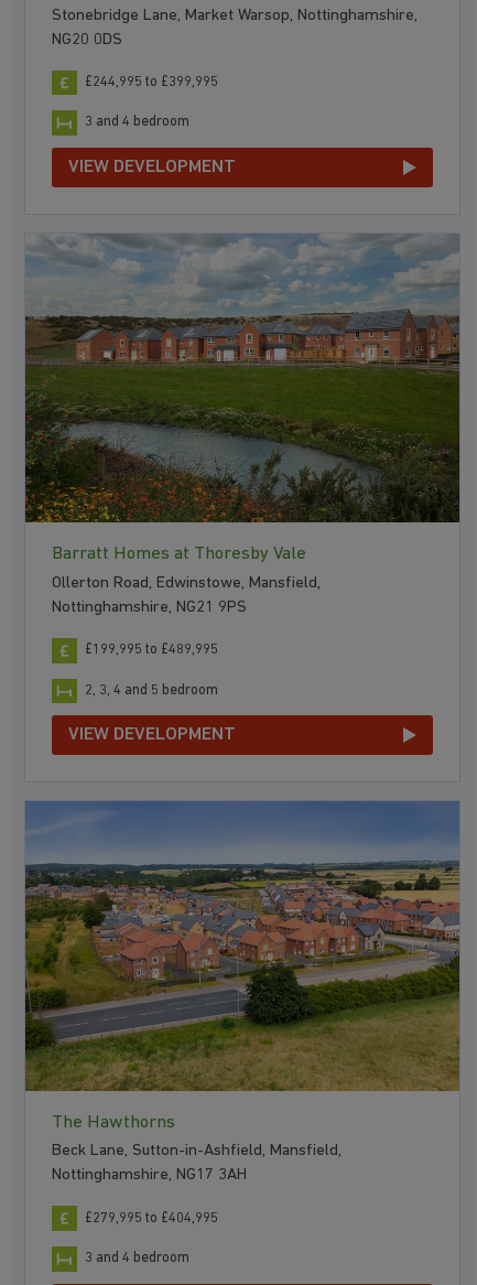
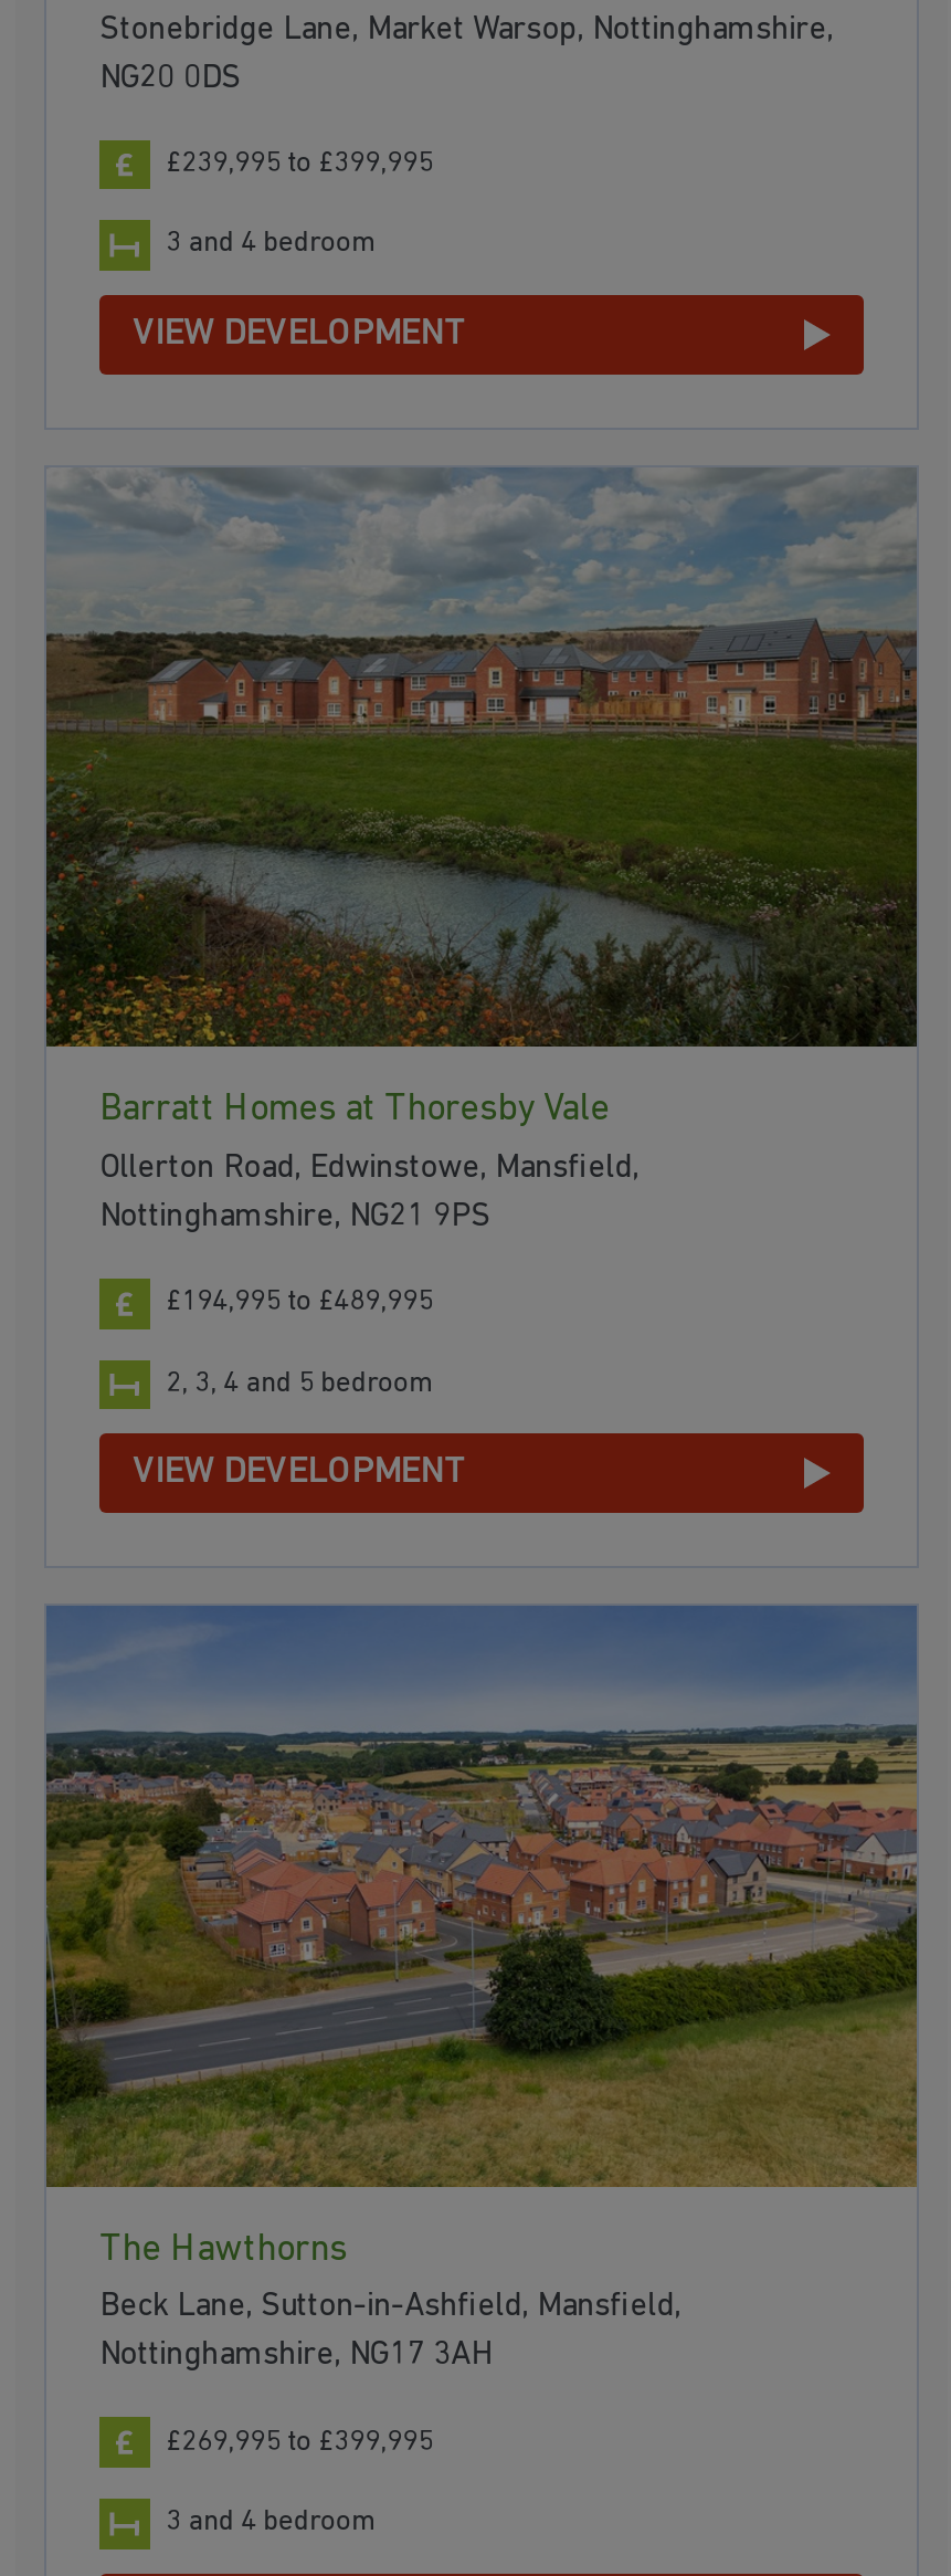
[85,75,218,89] £244,995 to £399,995 -> [166,149,433,177] £239,995 to £399,995
[85,643,218,657] £199,995 to £489,995 -> [166,1288,433,1317] £194,995 to £489,995
[85,1211,218,1225] £279,995 to £404,995 -> [166,2427,433,2456] £269,995 to £399,995

